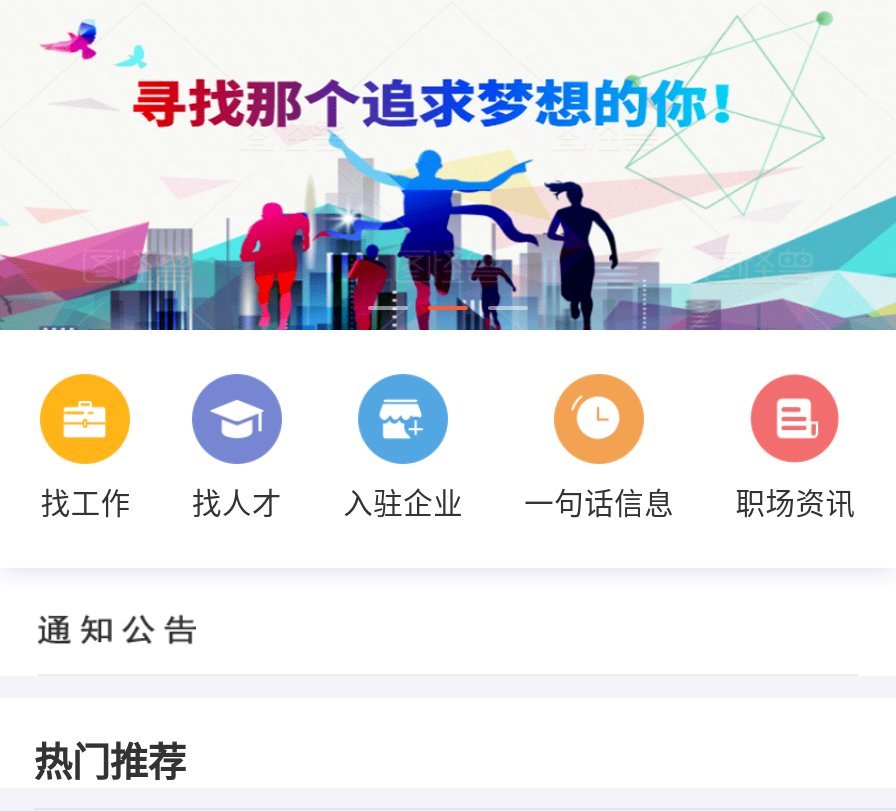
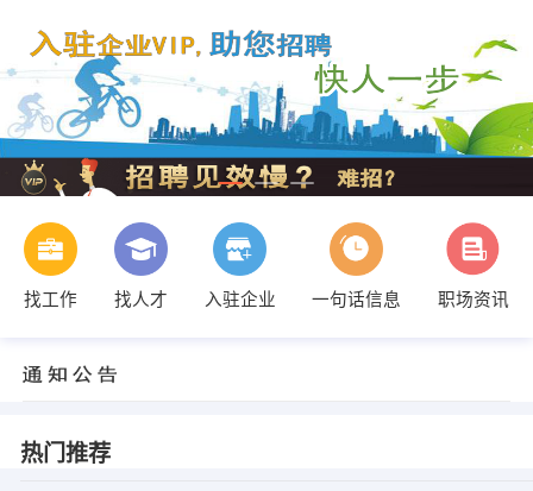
[6,10,890,332] [image] -> [4,7,529,197] [image]

